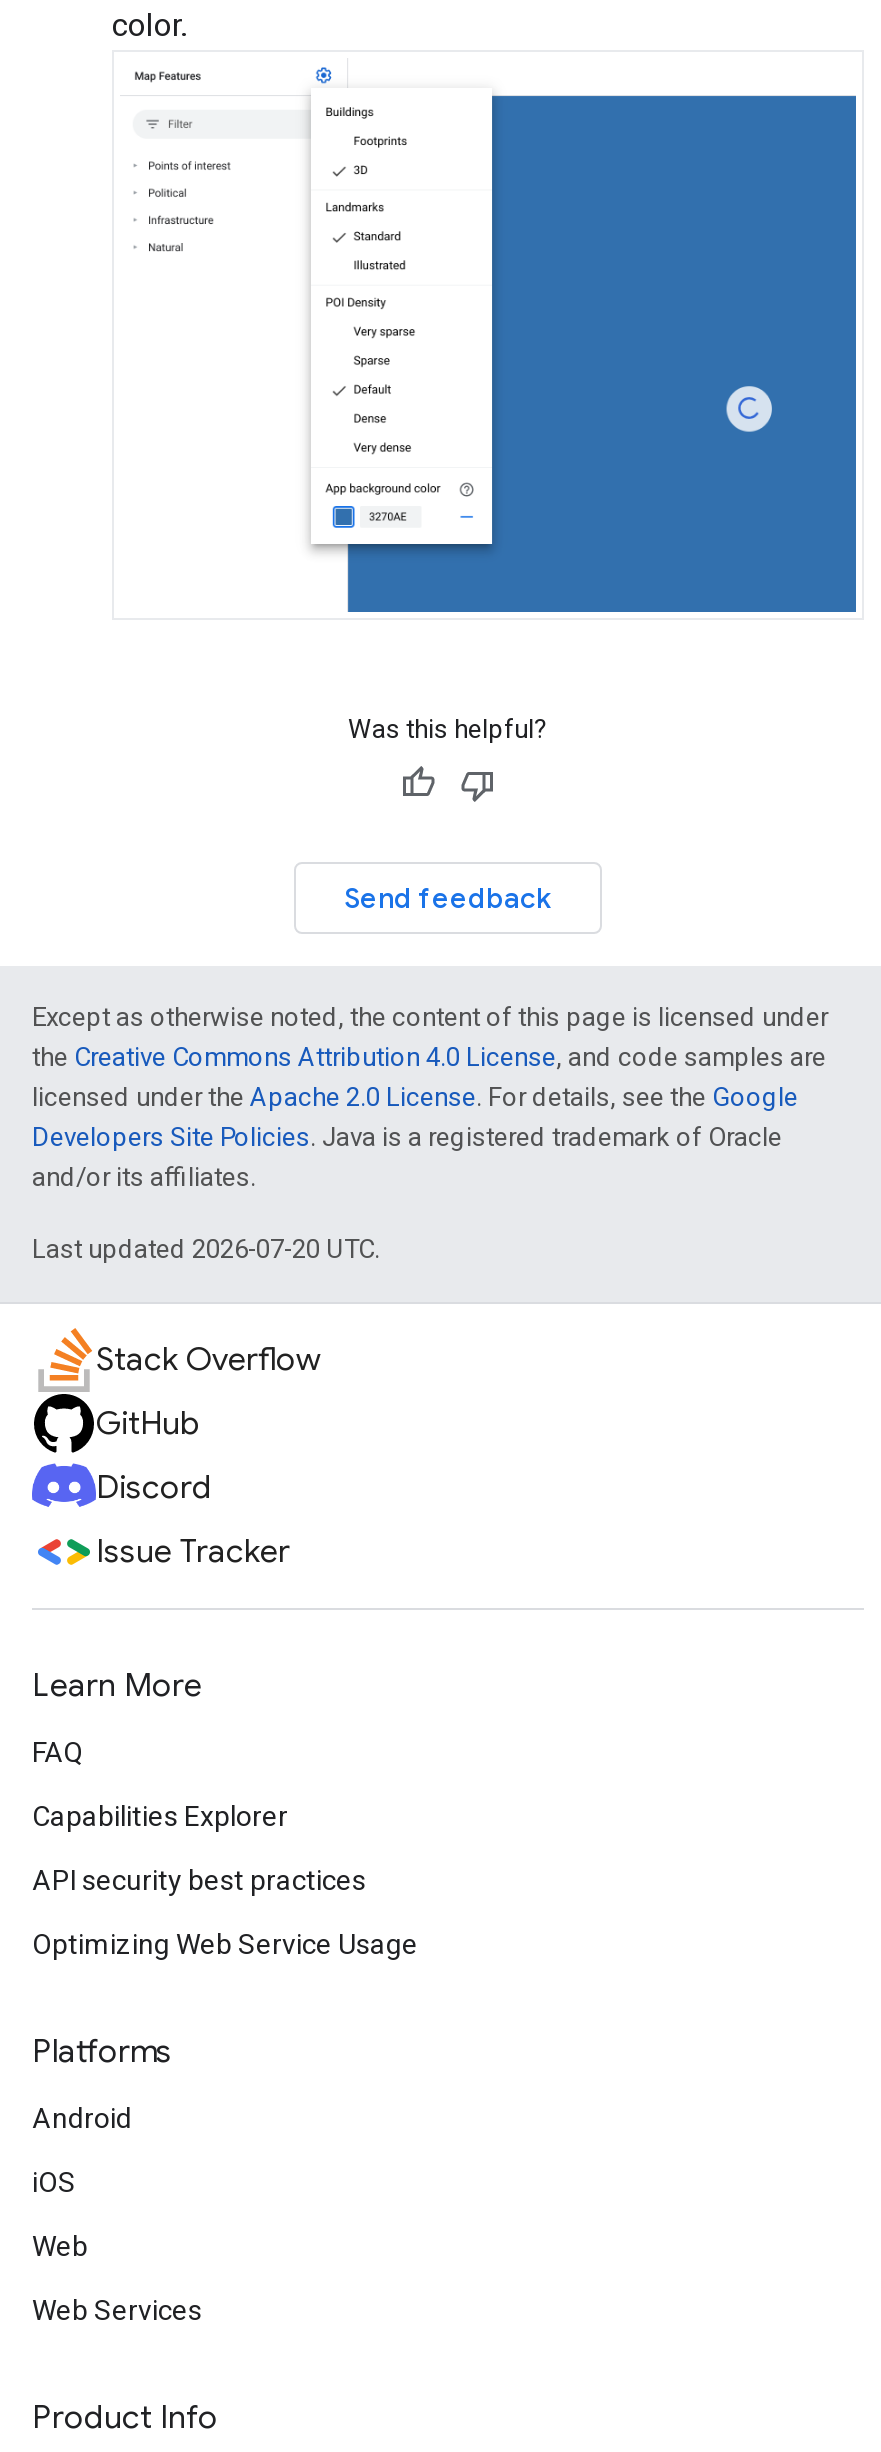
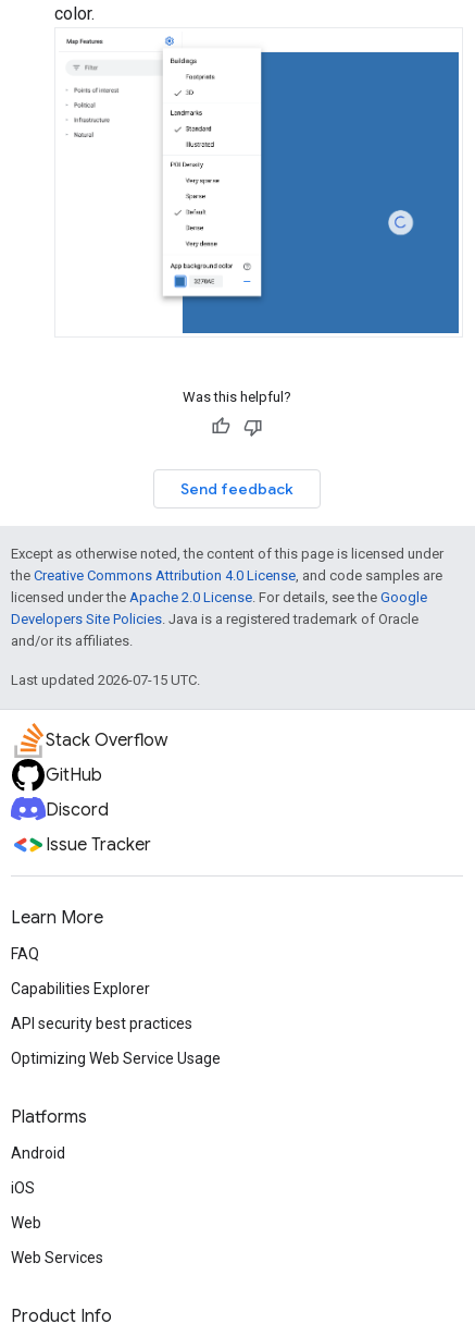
[32,1233,380,1263] Last updated 2026-07-20 UTC. -> [11,671,200,688] Last updated 2026-07-15 UTC.

